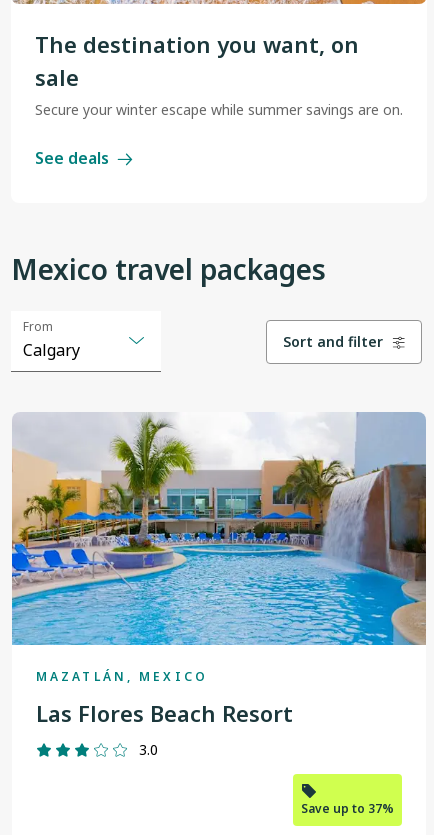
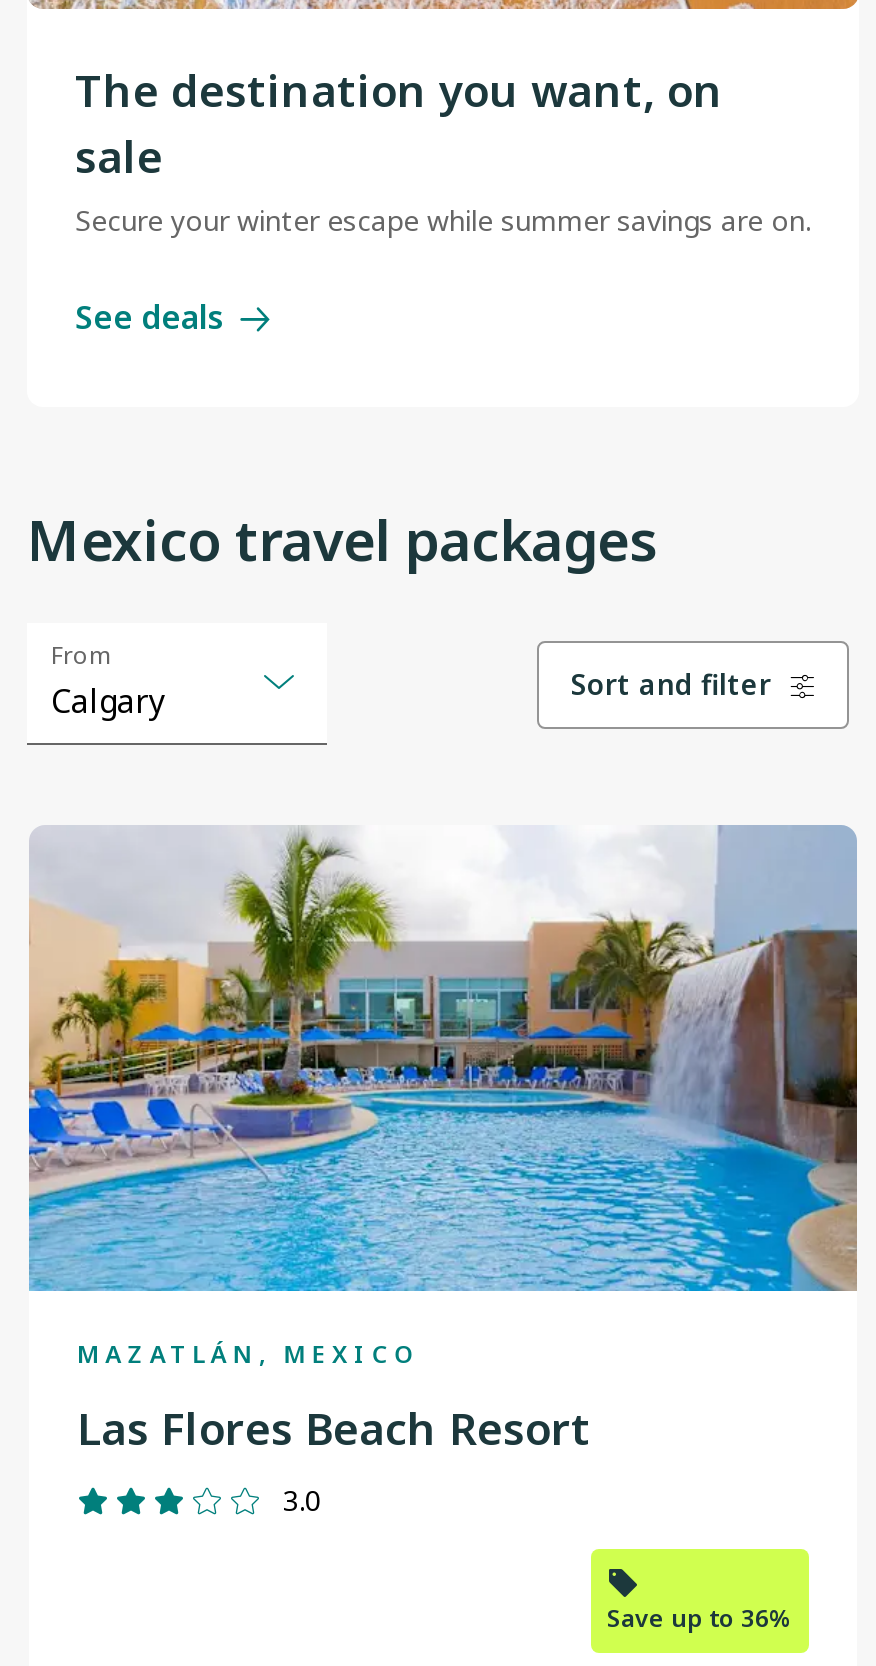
[301,800,394,817] Save up to 37% -> [607,1600,793,1634] Save up to 36%

